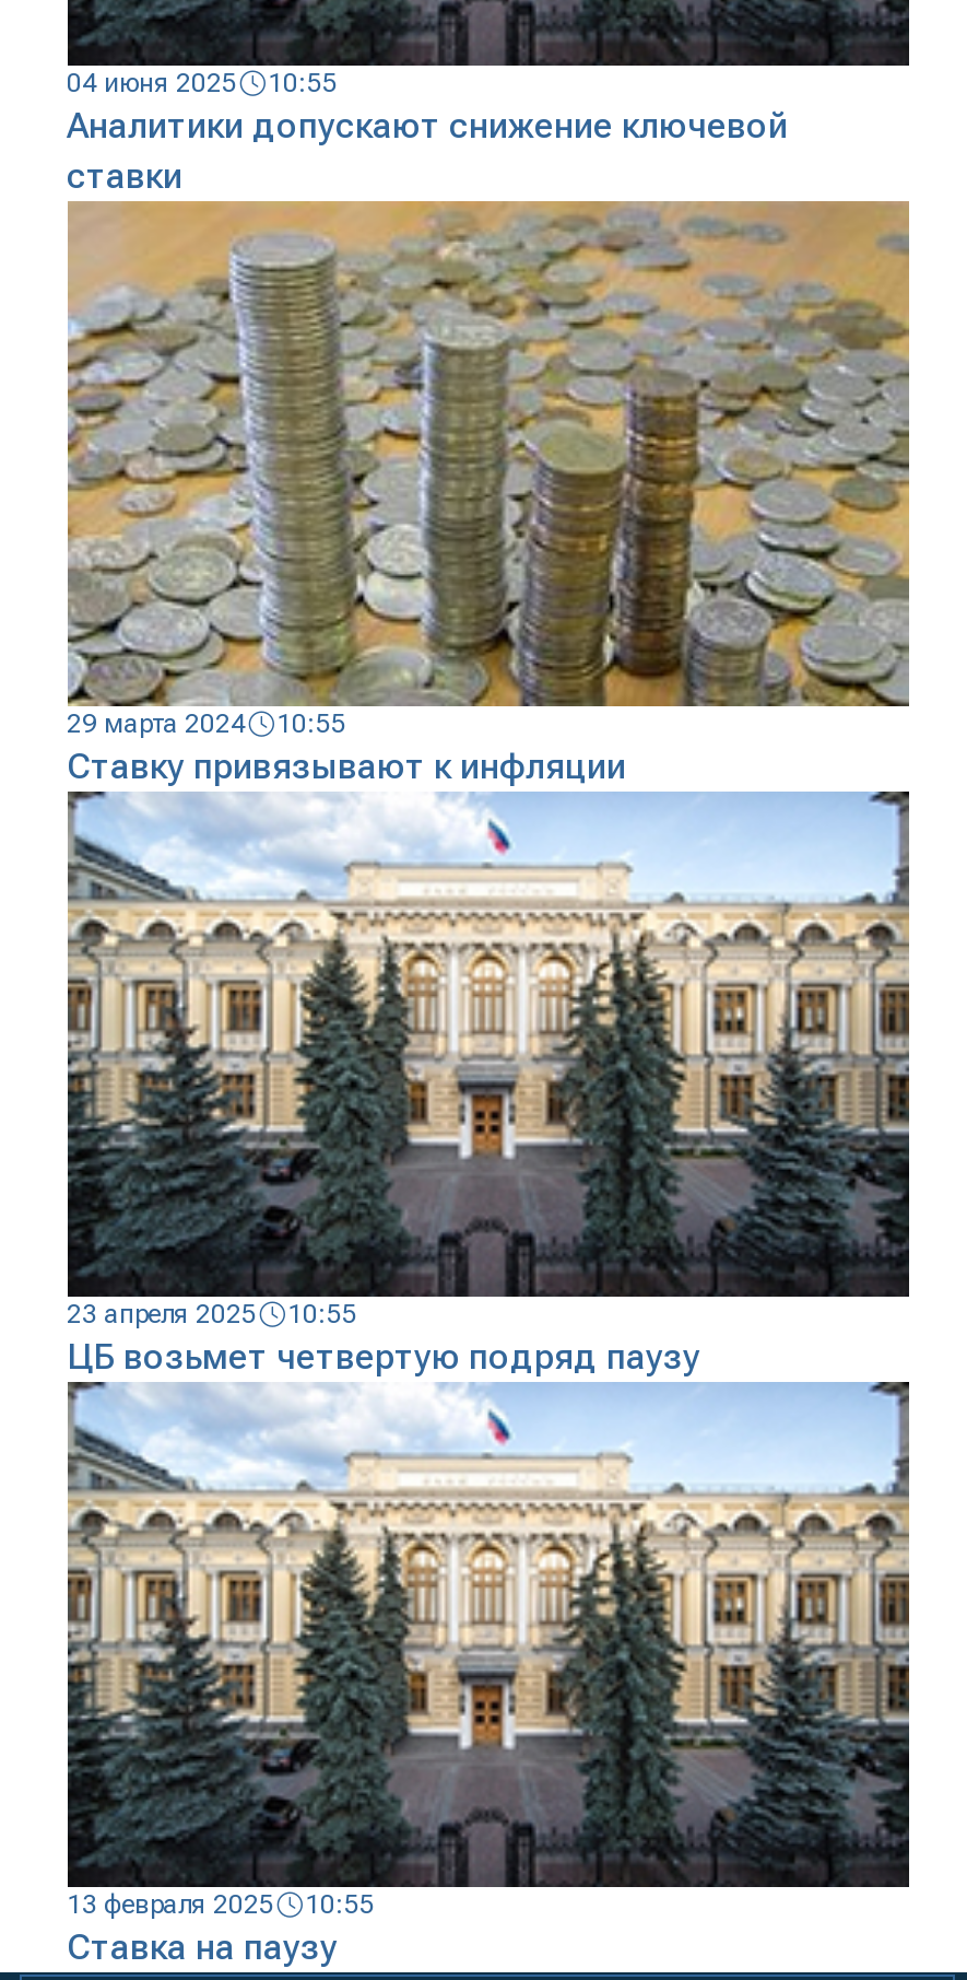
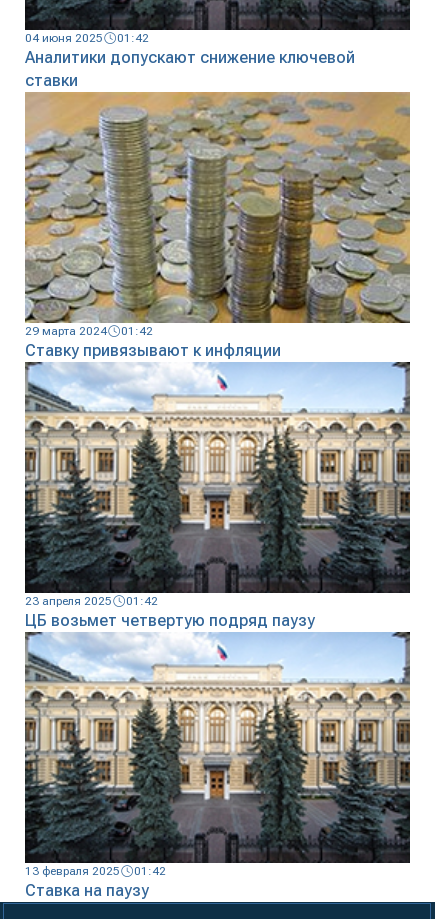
[67,68,338,98] 04 июня 2025 10:55 -> [24,31,148,45] 04 июня 2025 01:42
[67,708,346,739] 29 марта 2024 10:55 -> [24,324,152,338] 29 марта 2024 01:42
[67,1299,357,1329] 23 апреля 2025 10:55 -> [24,594,157,608] 23 апреля 2025 01:42
[67,1889,375,1920] 13 февраля 2025 10:55 -> [24,864,165,878] 13 февраля 2025 01:42

